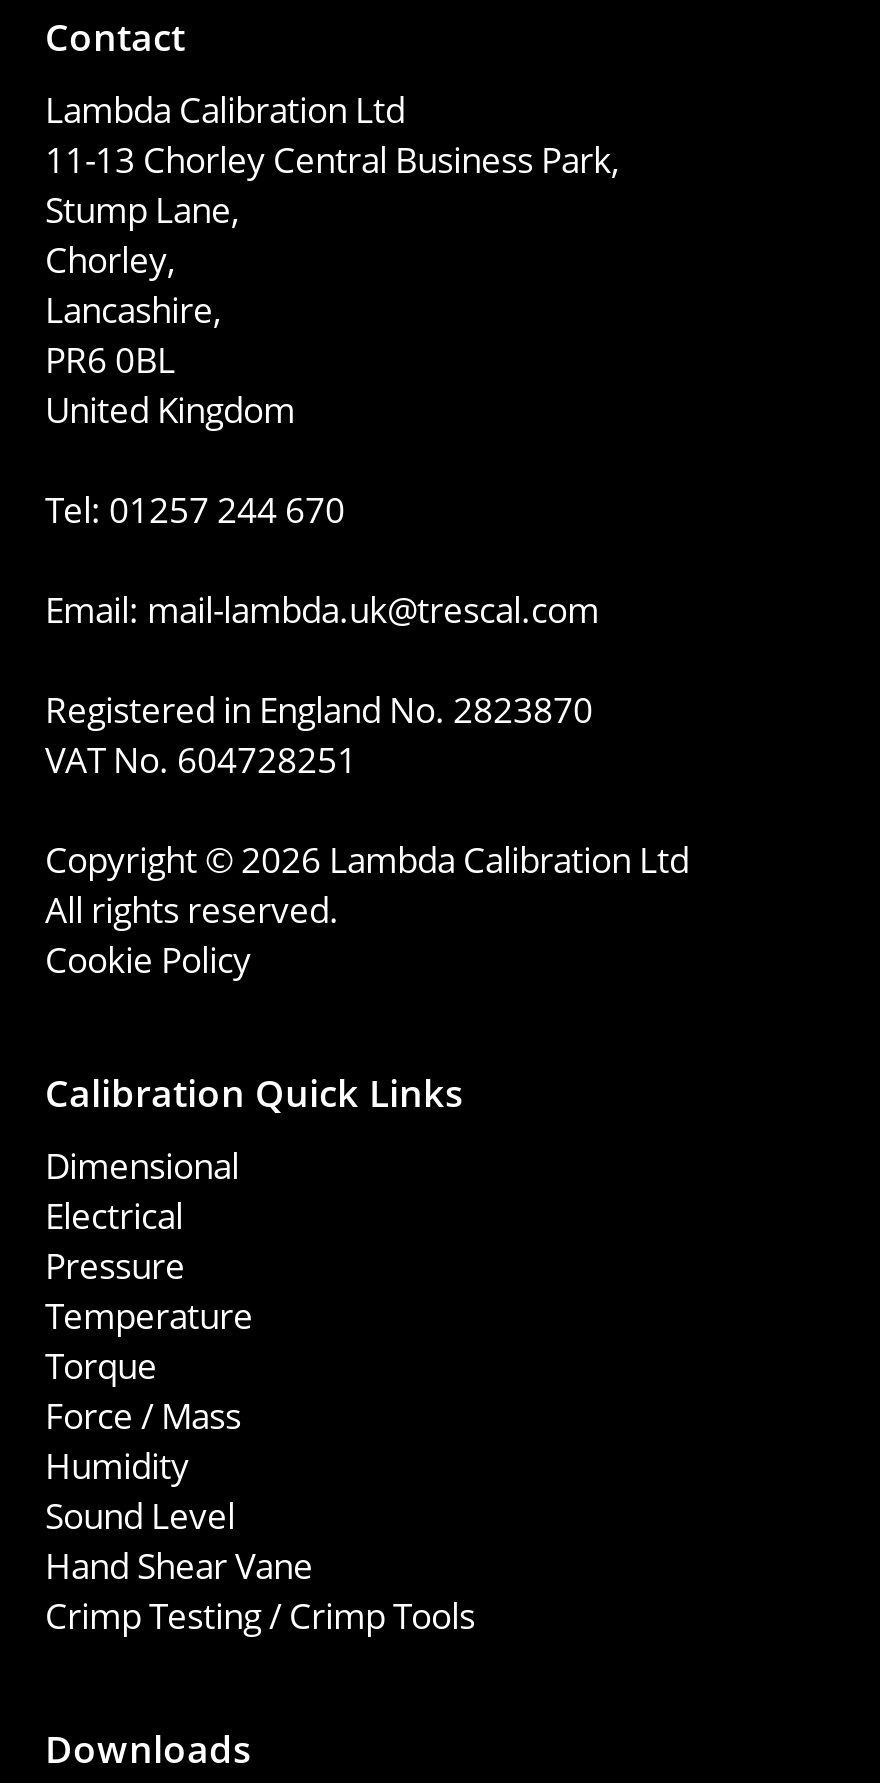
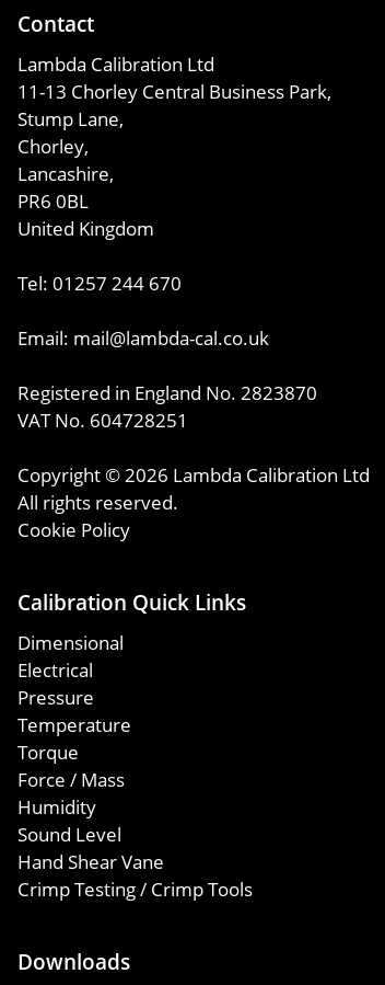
[45,585,599,633] Email: mail-lambda.uk@trescal.com -> [17,324,269,351] Email: mail@lambda-cal.co.uk

